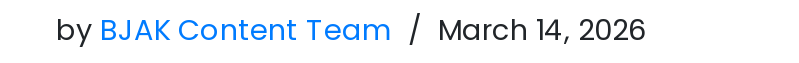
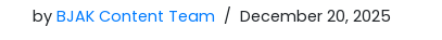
[56,9,646,49] by BJAK Content Team March 14, 2026 -> [33,5,391,27] by BJAK Content Team December 20, 2025

